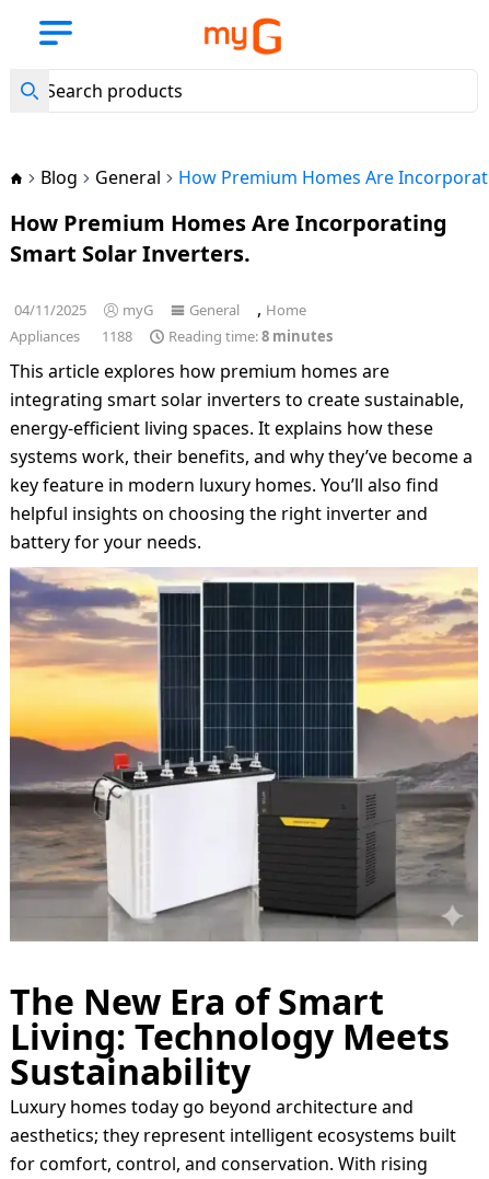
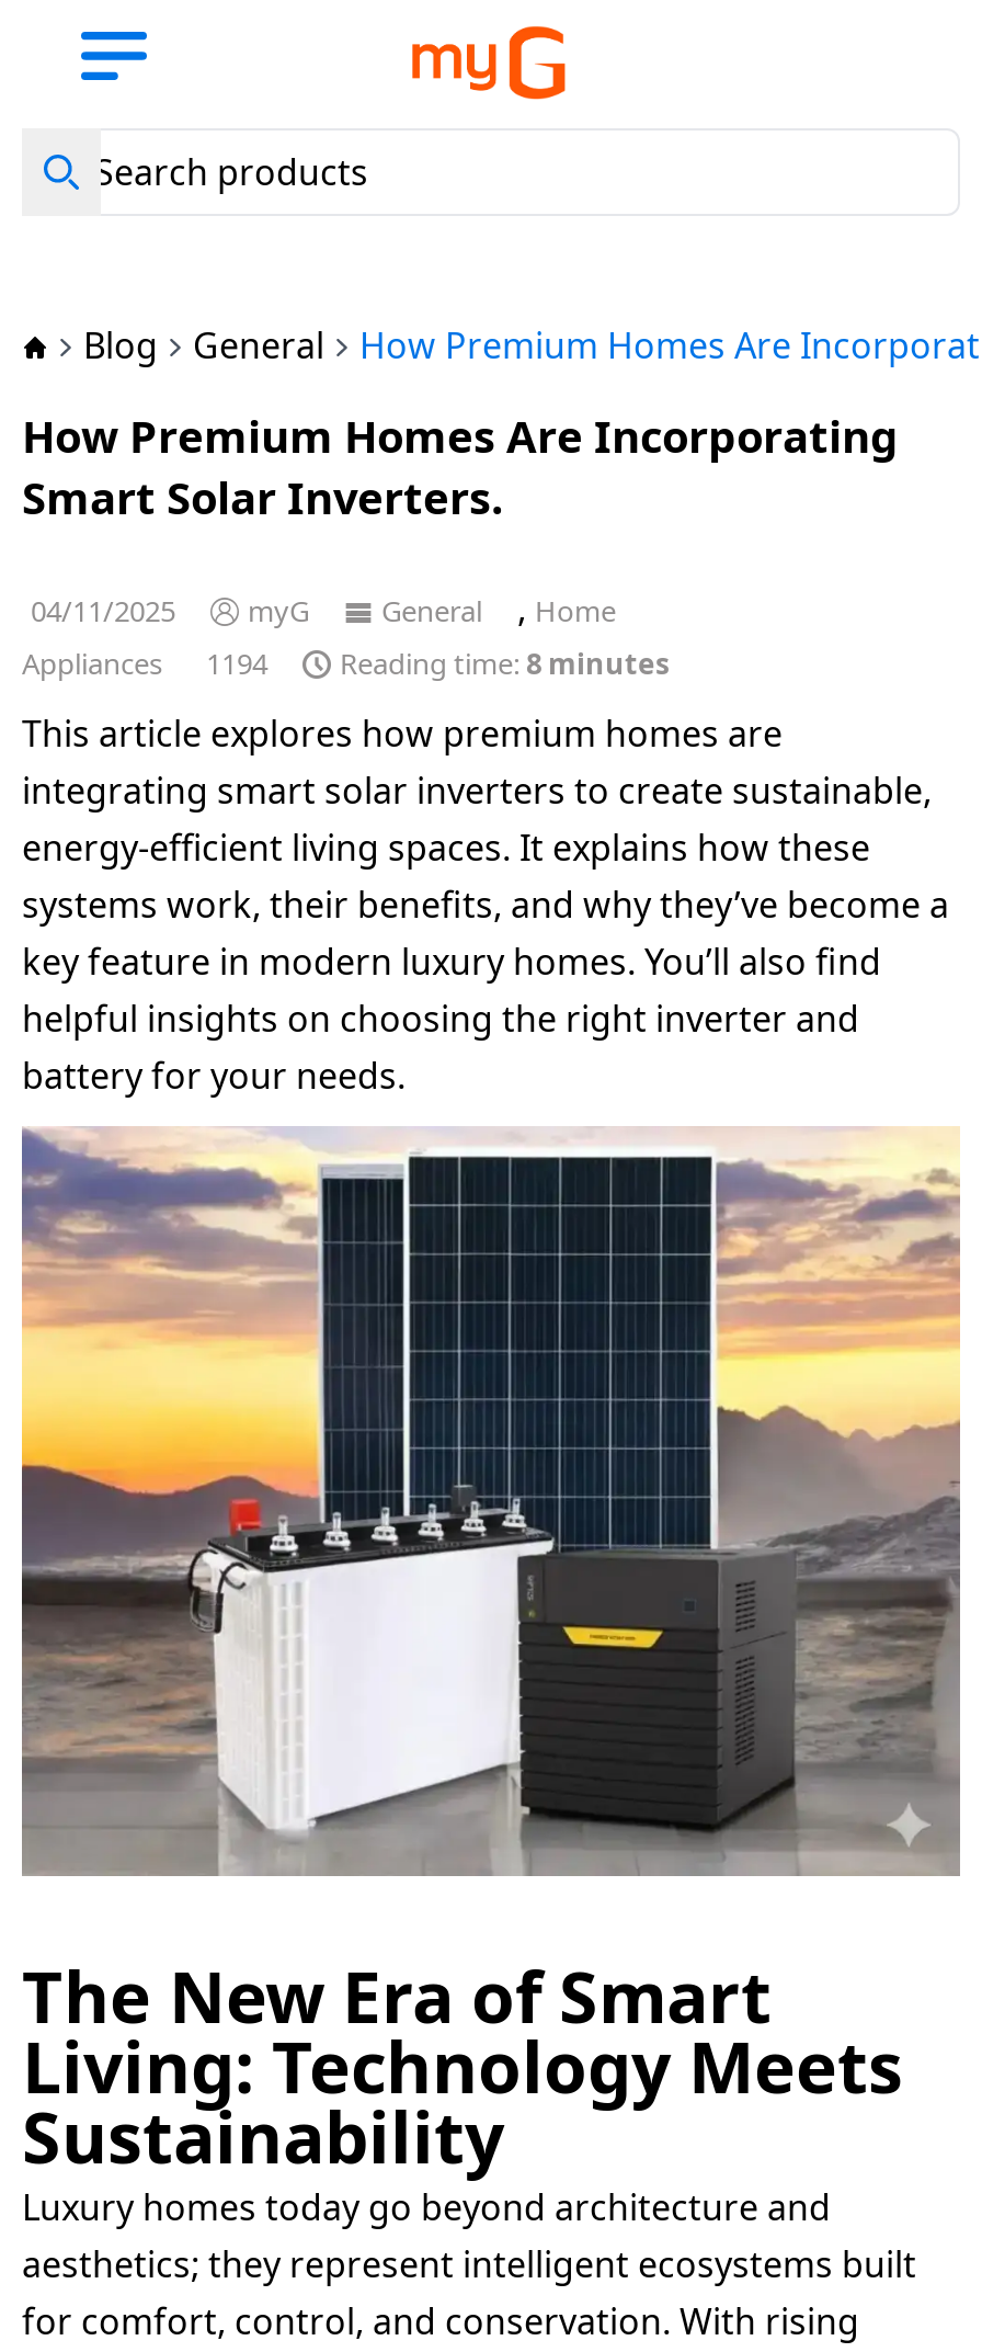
[102,326,132,346] 1188 -> [206,644,267,683] 1194

